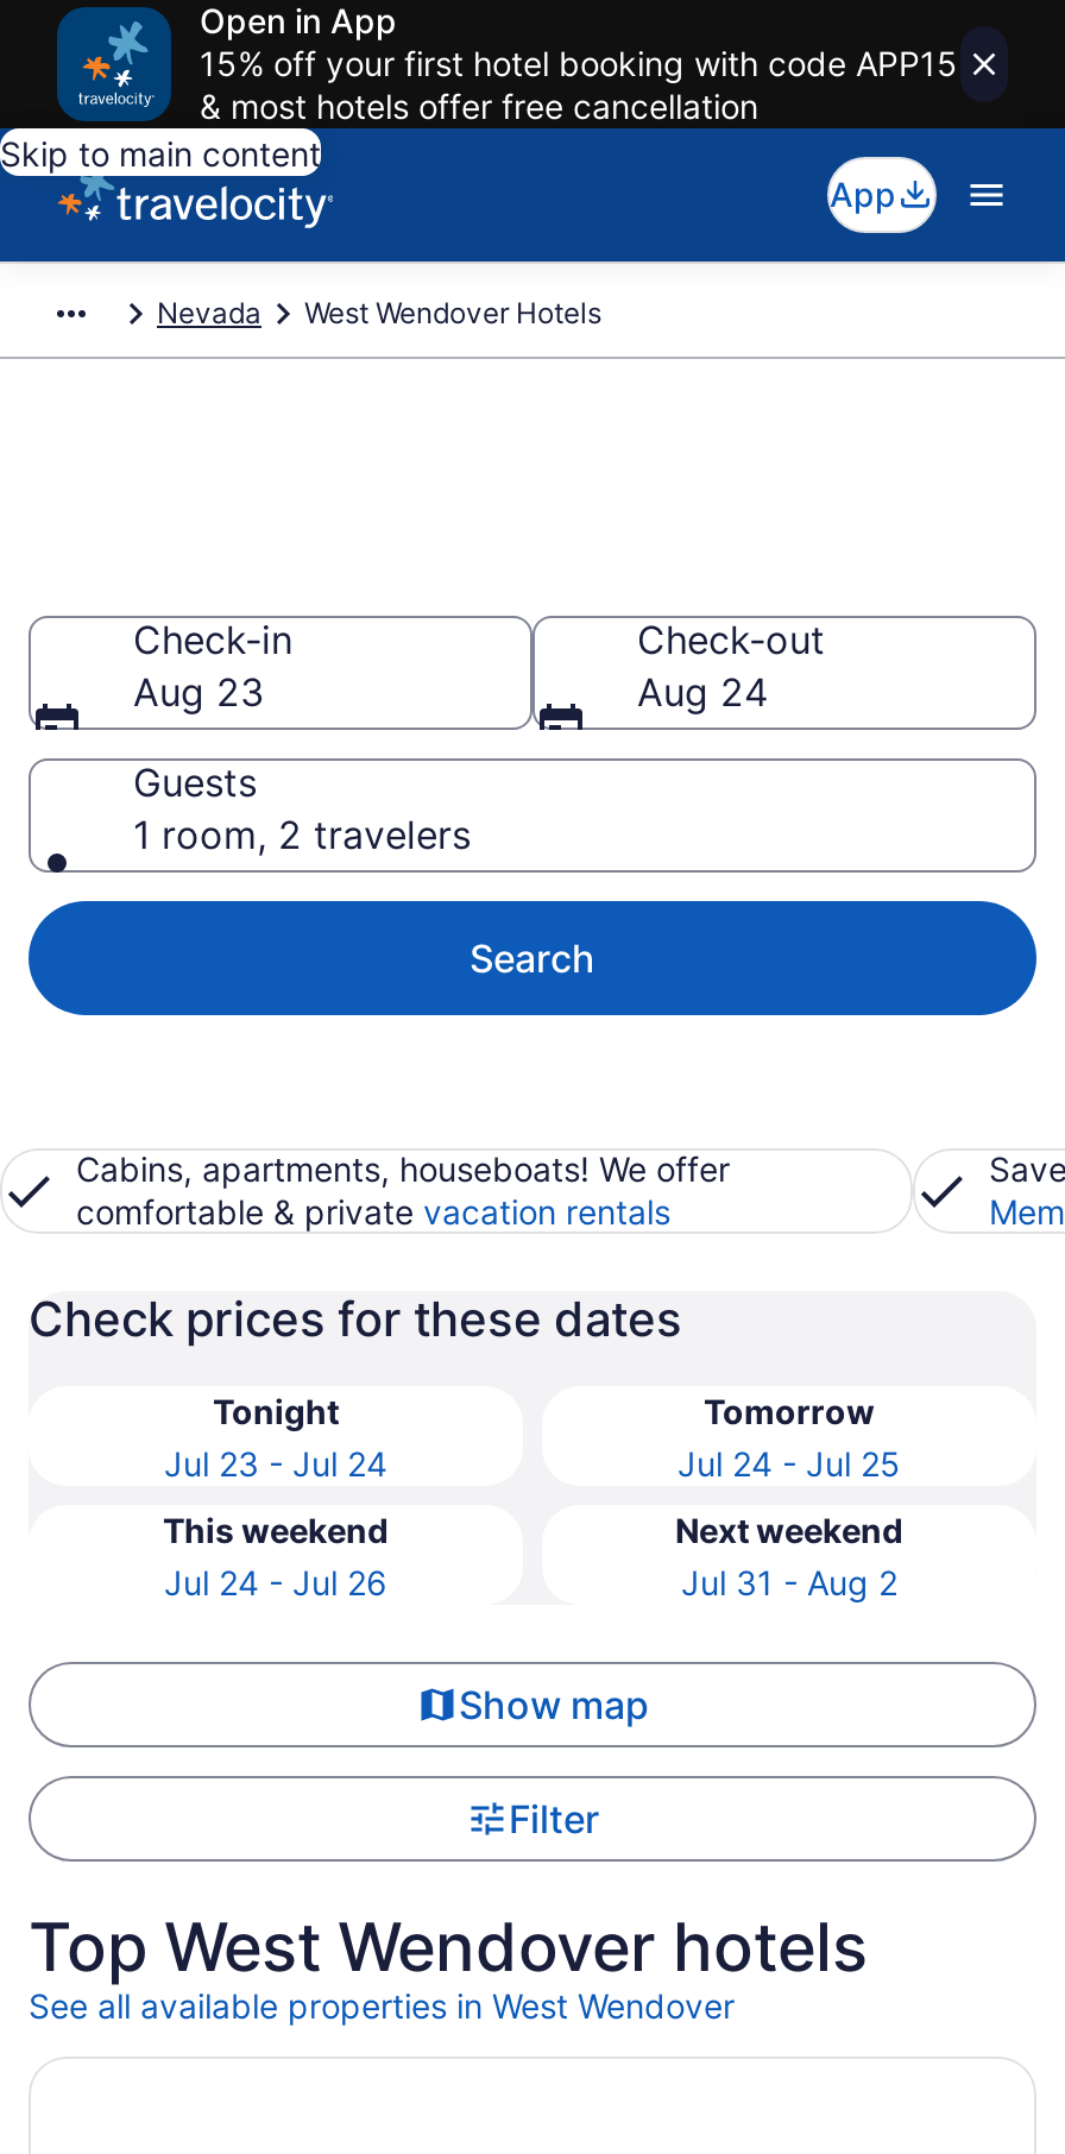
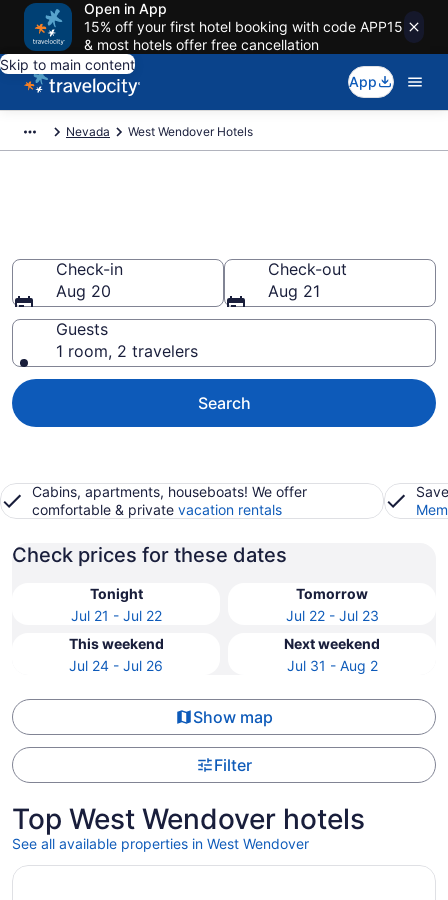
[133,668,264,716] Aug 23 -> [56,281,111,301] Aug 20
[637,668,768,716] Aug 24 -> [268,281,320,301] Aug 21
[164,1443,387,1484] Jul 23 - Jul 24 -> [70,607,161,624] Jul 21 - Jul 22
[678,1443,901,1484] Jul 24 - Jul 25 -> [285,607,378,624] Jul 22 - Jul 23

